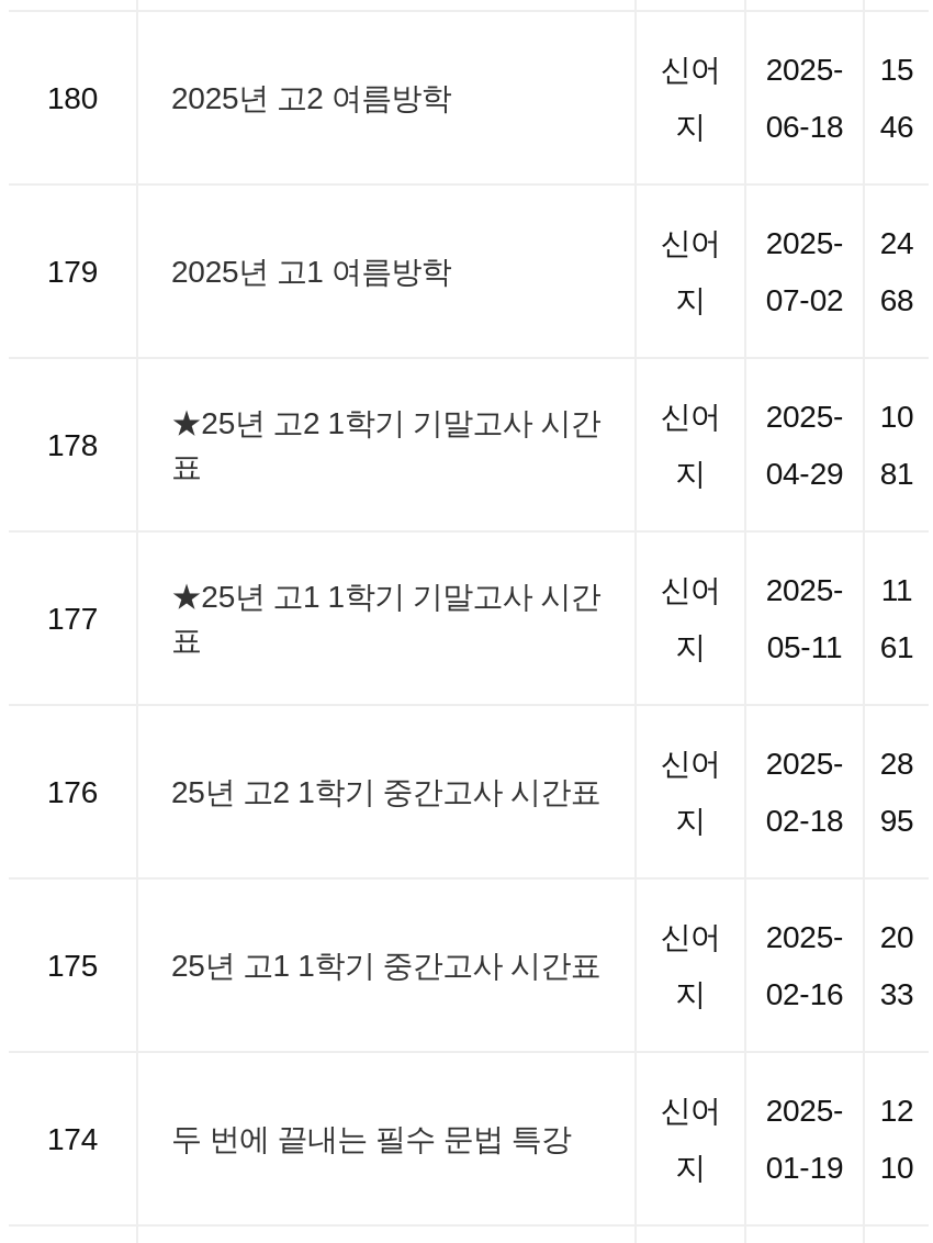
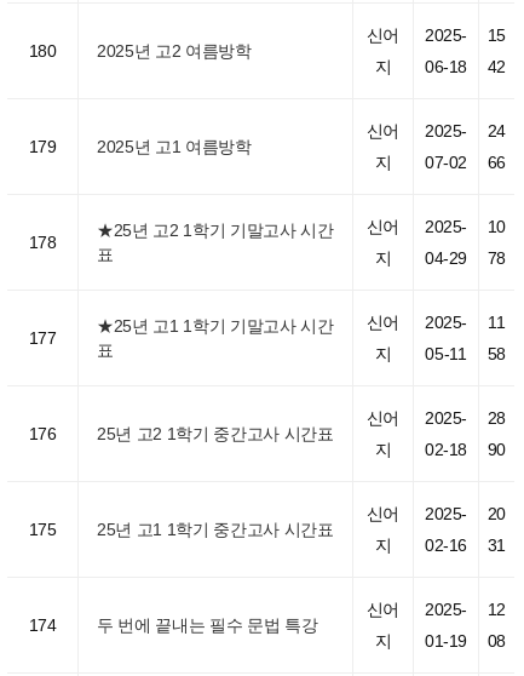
[675,109,914,144] 지 06-18 46 -> [375,57,506,76] 지 06-18 42
[675,282,914,317] 지 07-02 68 -> [375,153,506,172] 지 07-02 66
[675,456,914,491] 지 04-29 81 -> [375,248,506,268] 지 04-29 78
[675,629,914,664] 지 05-11 61 -> [375,344,506,363] 지 05-11 58
[675,803,914,838] 지 02-18 95 -> [375,440,506,459] 지 02-18 90
[675,976,914,1011] 지 02-16 33 -> [375,535,506,555] 지 02-16 31
[675,1150,914,1185] 지 01-19 10 -> [375,631,506,651] 지 01-19 08

